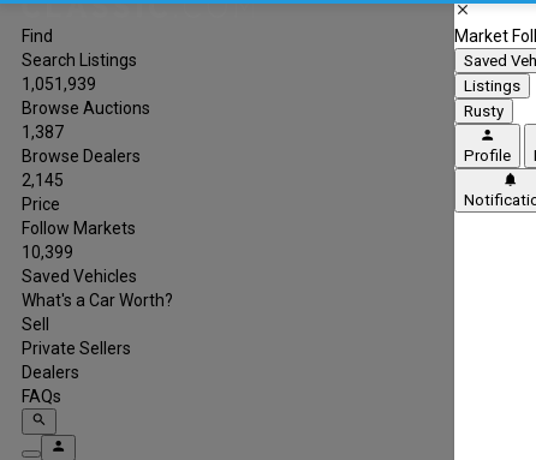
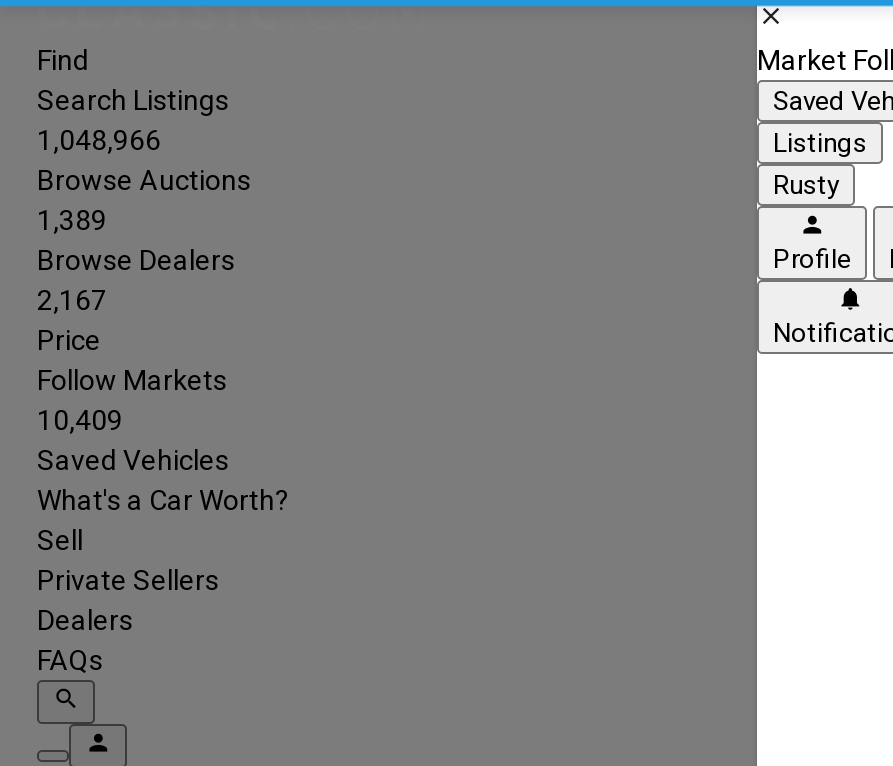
[22,74,96,94] 1,051,939 -> [37,124,161,156] 1,048,966
[22,123,64,142] 1,387 -> [37,204,107,236] 1,389
[22,171,64,190] 2,145 -> [37,284,107,316] 2,167
[22,243,73,262] 10,399 -> [37,404,123,436] 10,409

